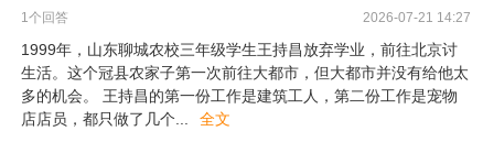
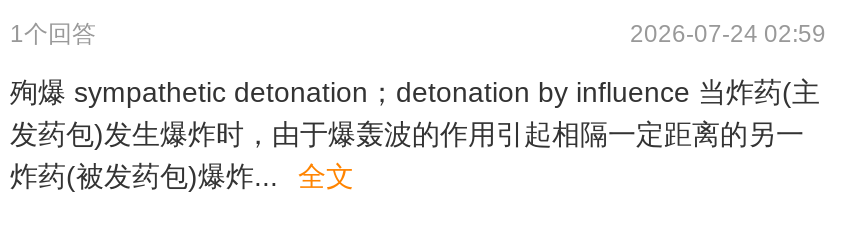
[363,10,471,25] 2026-07-21 14:27 -> [630,20,826,48] 2026-07-24 02:59
[21,41,469,128] 1999年，山东聊城农校三年级学生王持昌放弃学业，前往北京讨 | 生活。这个冠县农家子第一次前往大都市，但大都市并没有给他太 | 多的机会。 王持昌的第一份工作是建筑工人，第二份工作是宠物 | 店店员，都只做了几个... -> [10,76,820,192] 殉爆 sympathetic detonation；detonation by influence 当炸药(主 | 发药包)发生爆炸时，由于爆轰波的作用引起相隔一定距离的另一 | 炸药(被发药包)爆炸...

